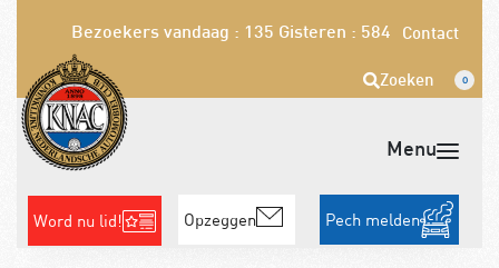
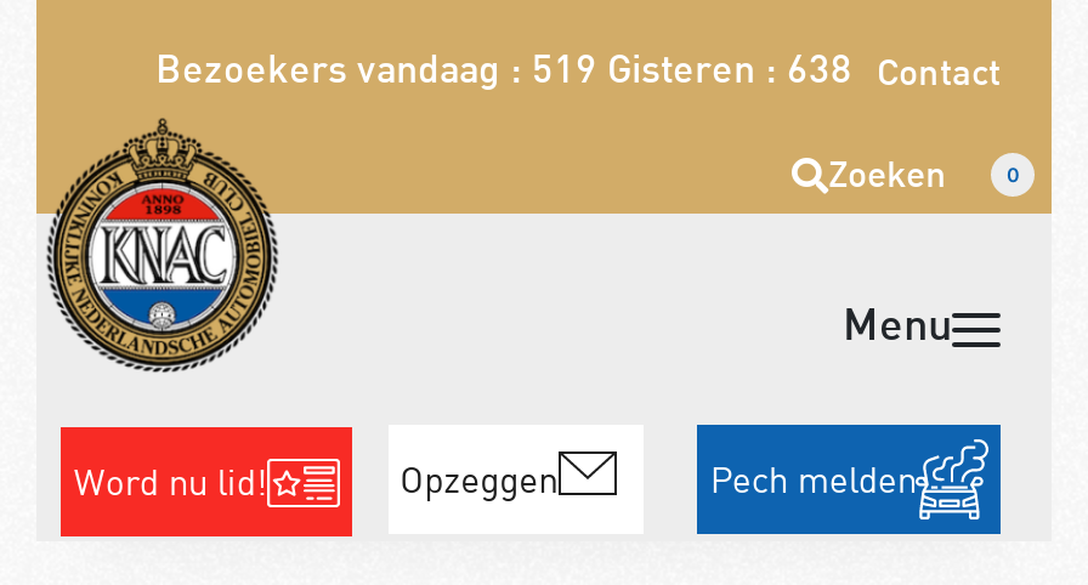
[71,26,391,42] Bezoekers vandaag : 135 Gisteren : 584 -> [155,56,852,92] Bezoekers vandaag : 519 Gisteren : 638

